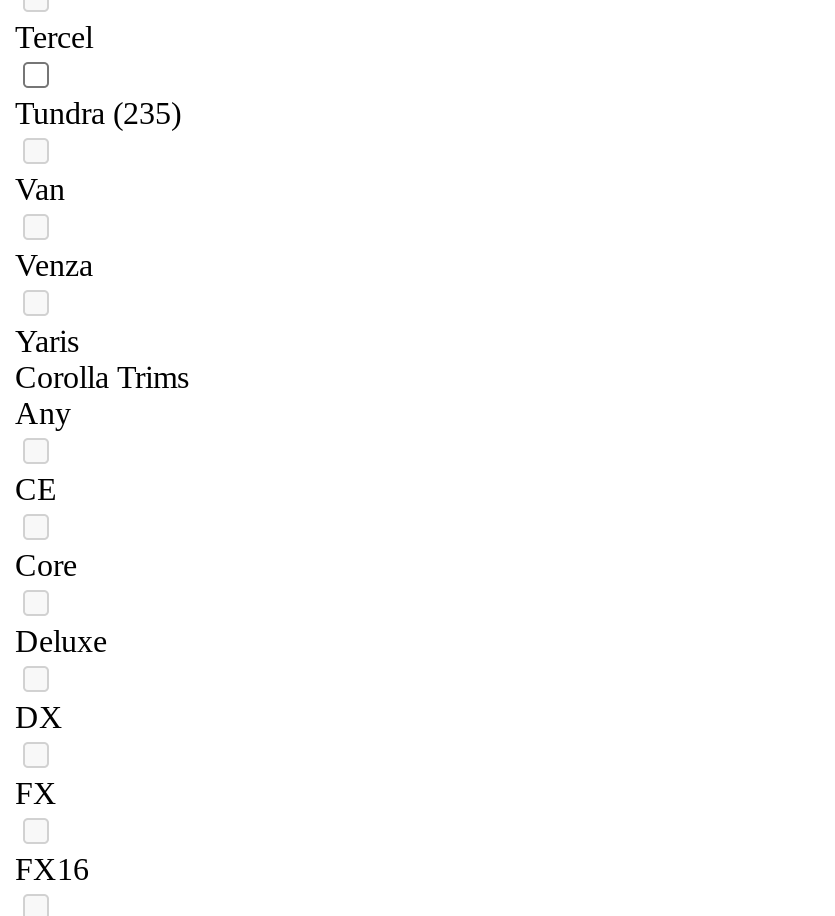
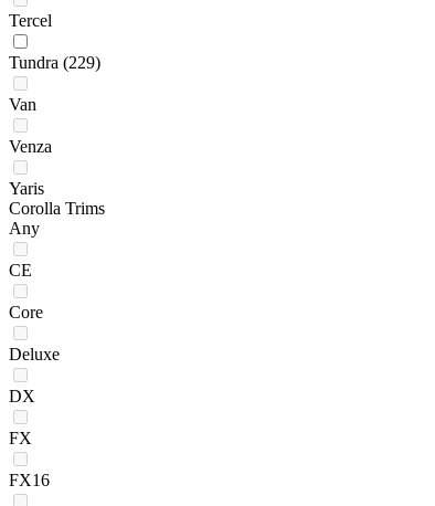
[15,97,181,131] Tundra (235) -> [9,53,100,72] Tundra (229)

